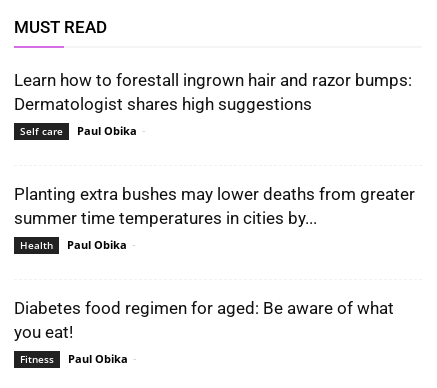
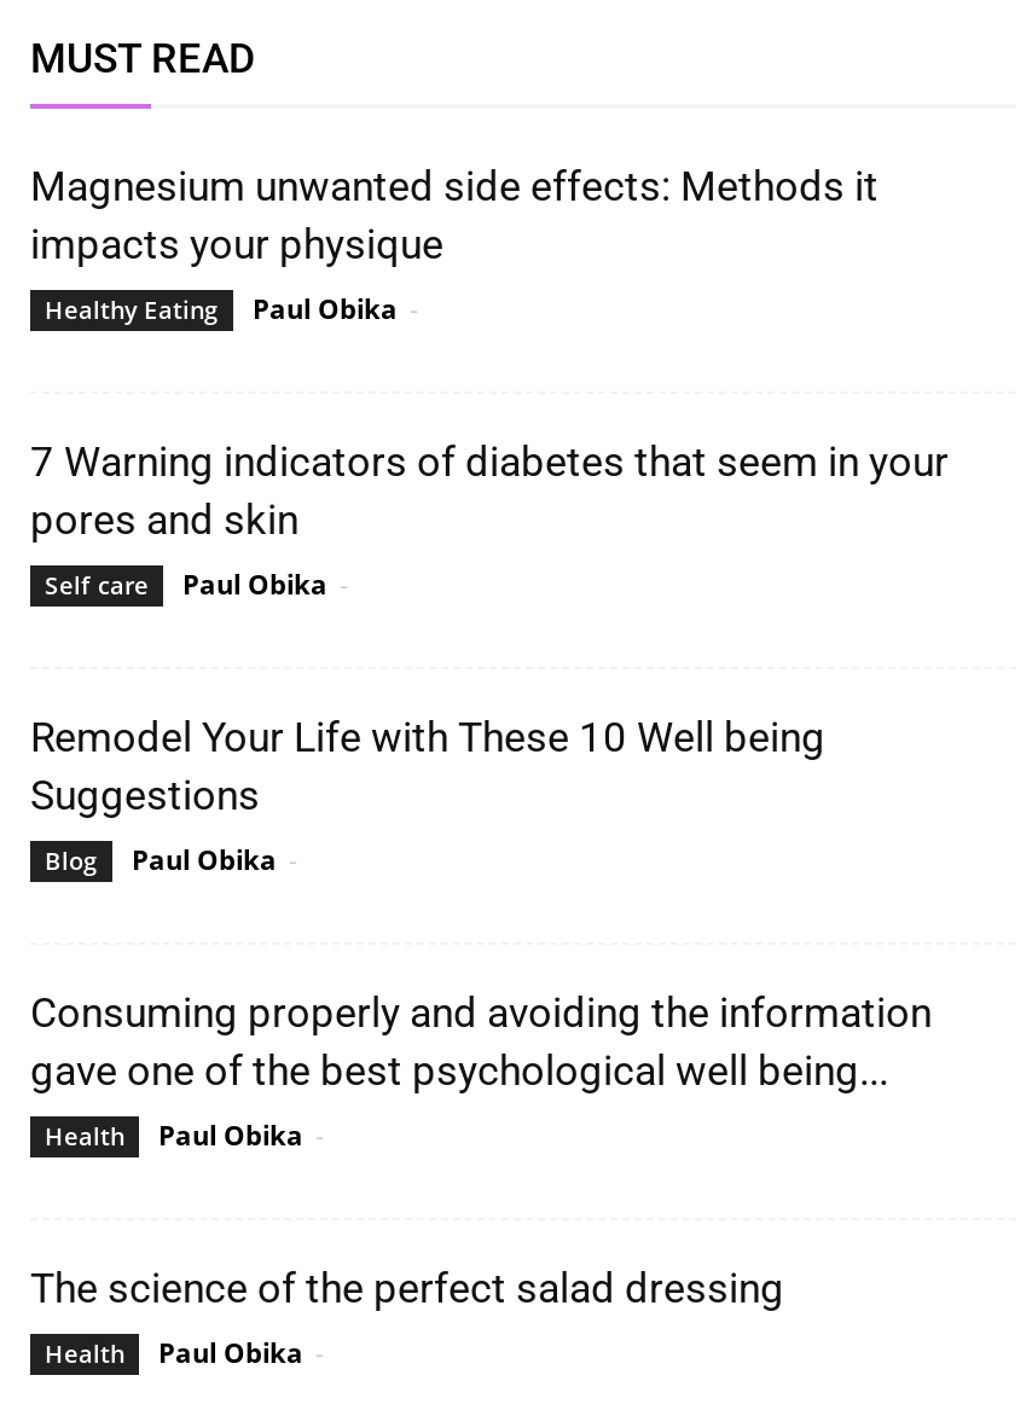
[14,70,412,114] Learn how to forestall ingrown hair and razor bumps: | Dermatologist shares high suggestions -> [30,163,949,544] Magnesium unwanted side effects: Methods it | impacts your physique | Healthy Eating | Paul Obika - | 7 Warning indicators of diabetes that seem in your | pores and skin
[14,184,415,228] Planting extra bushes may lower deaths from greater | summer time temperatures in cities by... -> [30,714,932,1095] Remodel Your Life with These 10 Well being | Suggestions | Blog | Paul Obika - | Consuming properly and avoiding the information | gave one of the best psychological well being...
moved [20,237,136,252] -> [45,1117,325,1153]: Health | Paul Obika -
[14,298,394,342] Diabetes food regimen for aged: Be aware of what | you eat! -> [30,1265,784,1313] The science of the perfect salad dressing
[20,352,54,366] Fitness -> [45,1337,124,1371] Health

